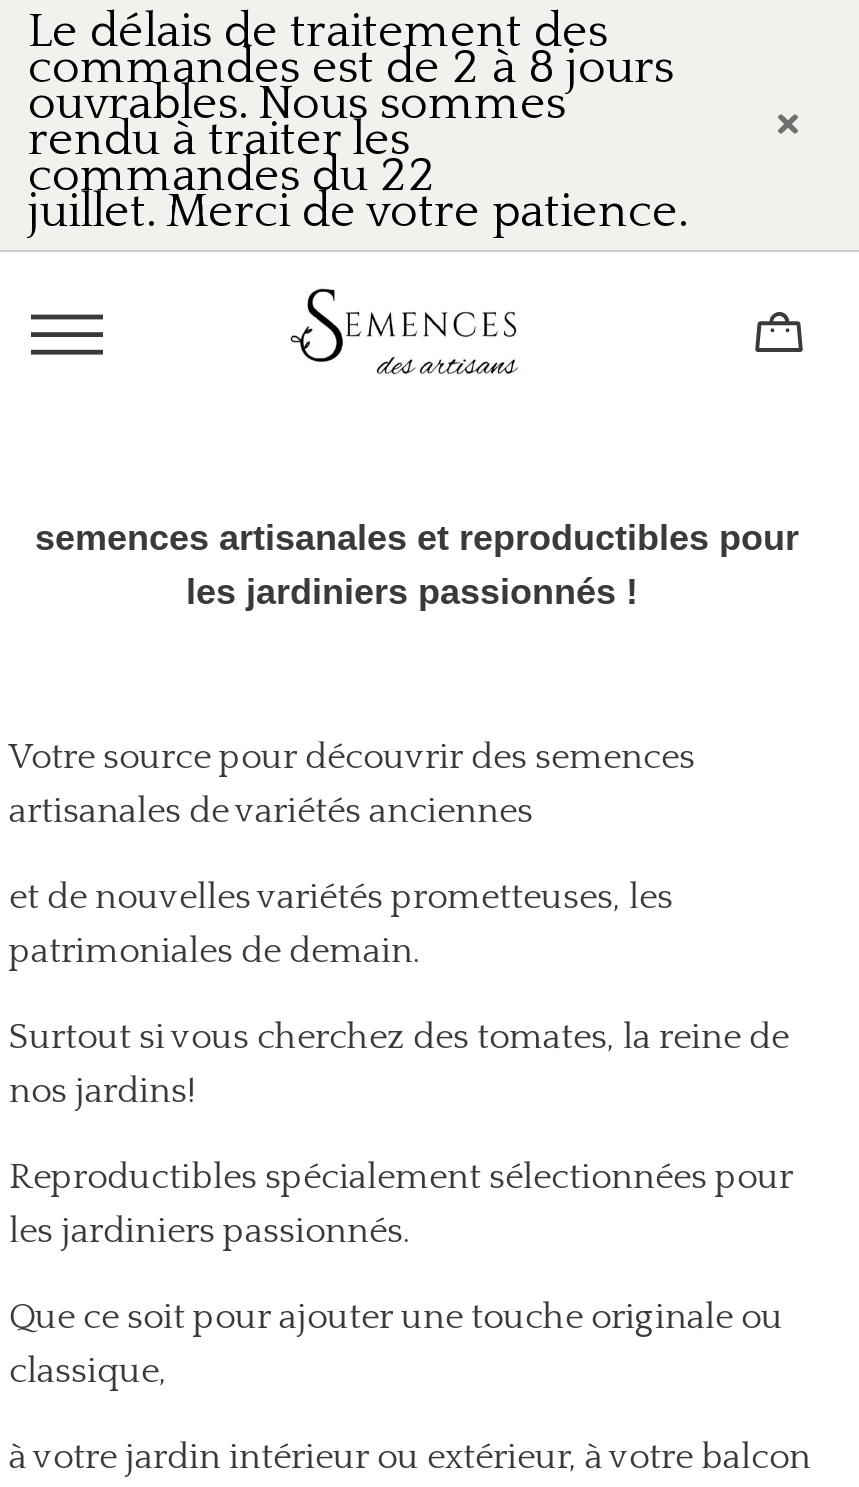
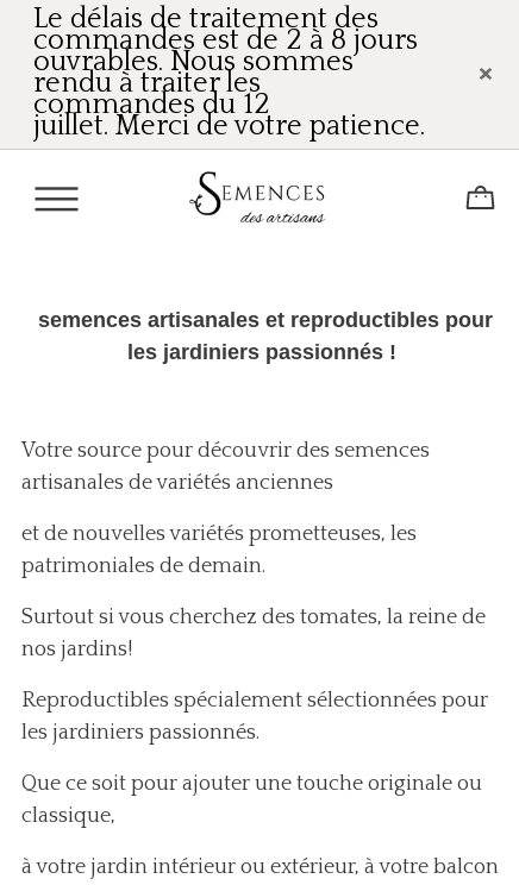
[28,150,436,202] commandes du 22 -> [33,89,270,120] commandes du 12

